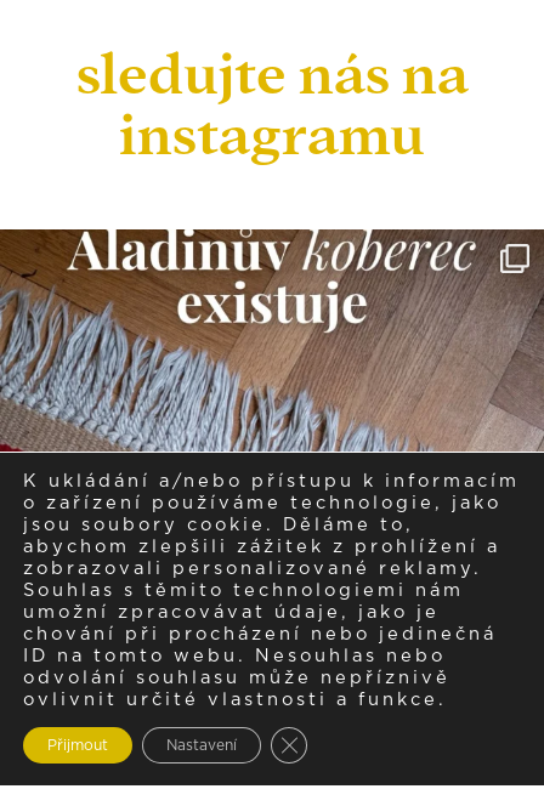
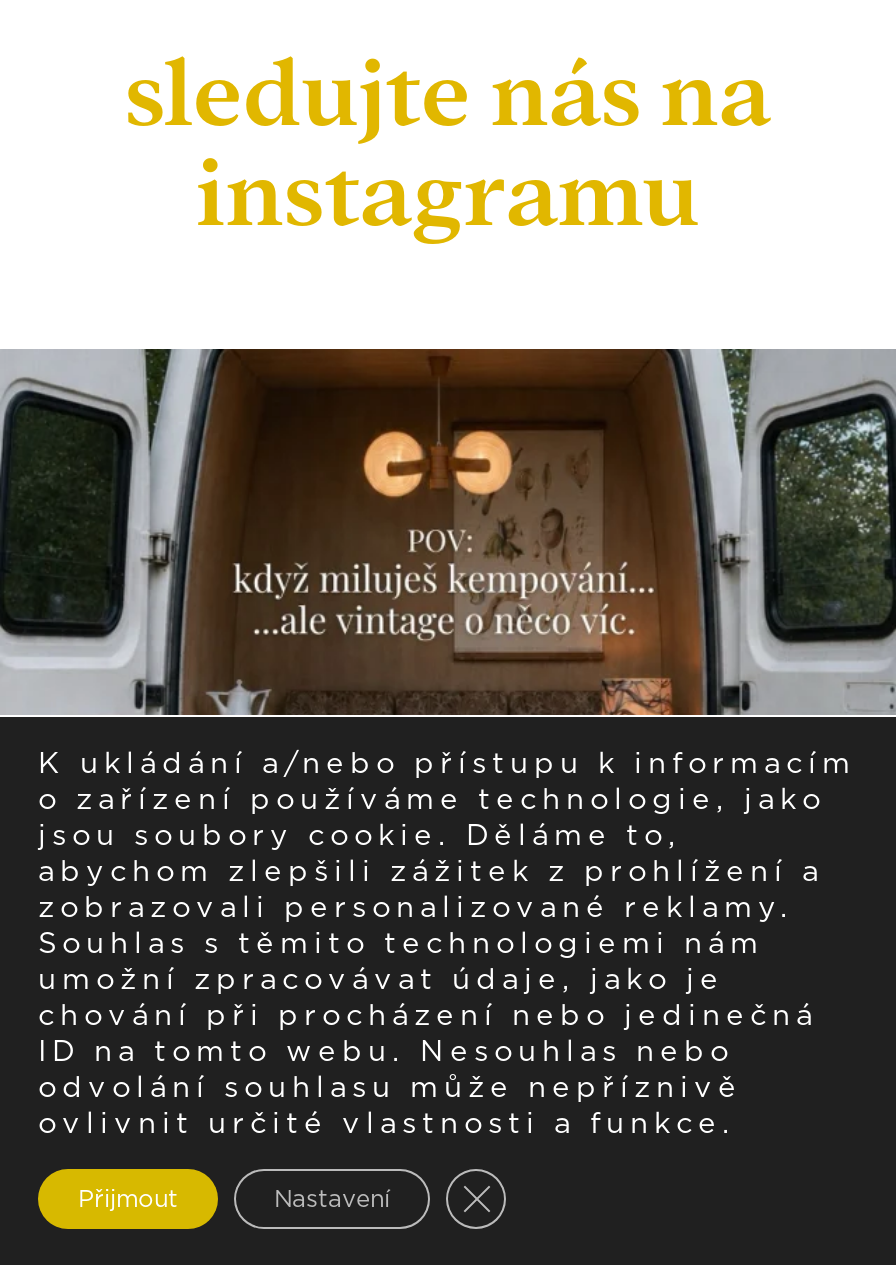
[4,228,540,453] [image] -> [6,347,890,717] [image]

